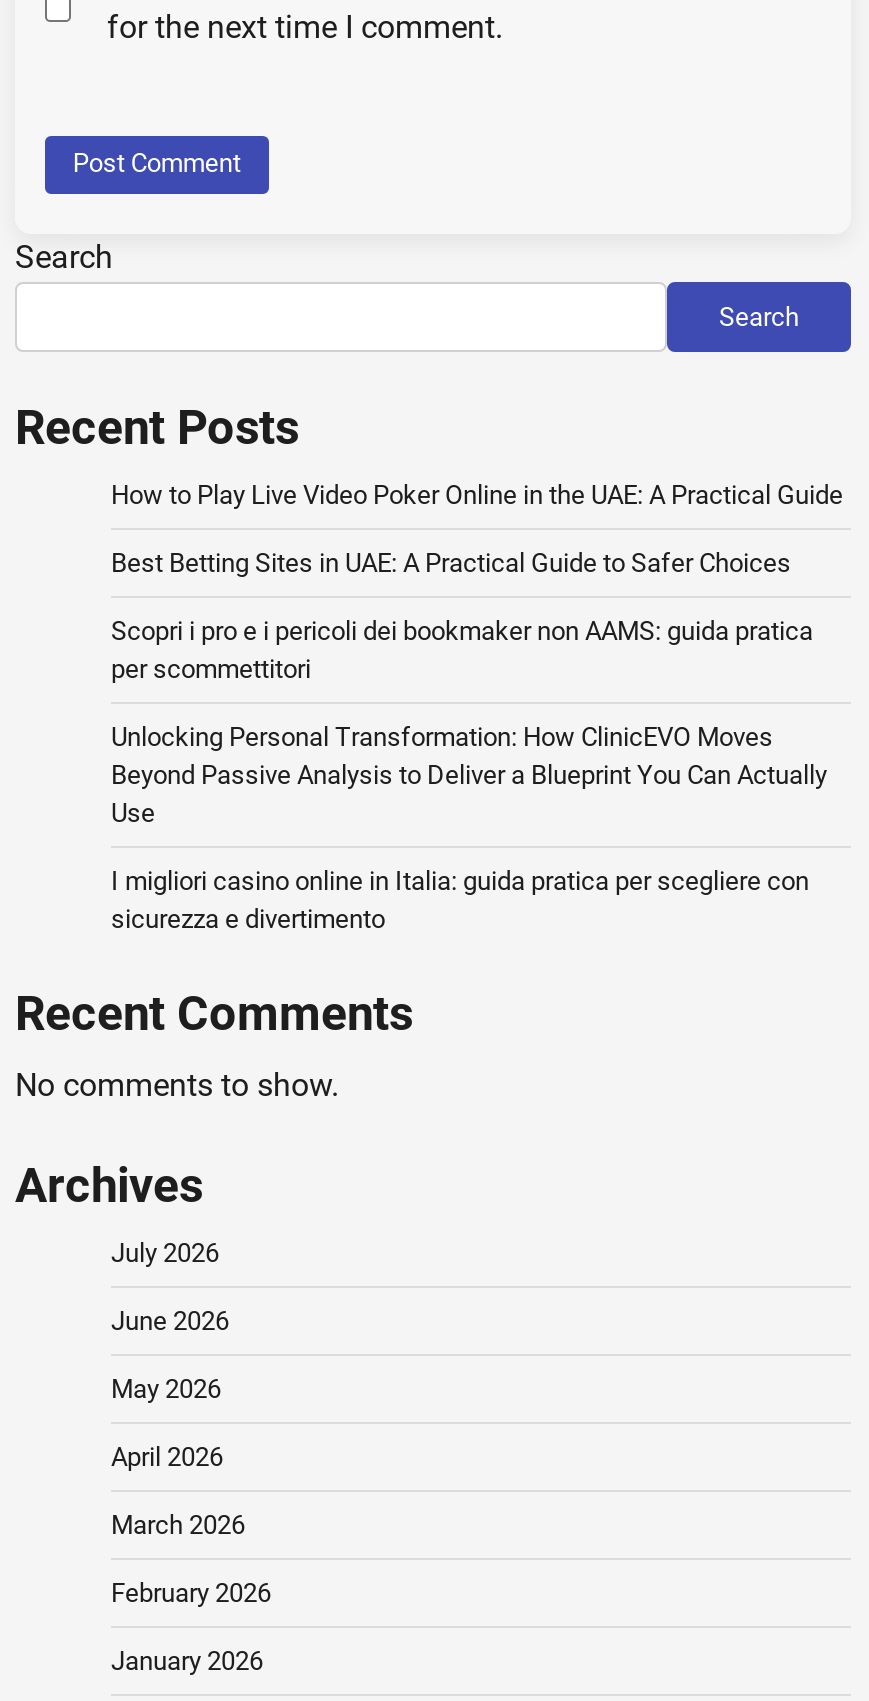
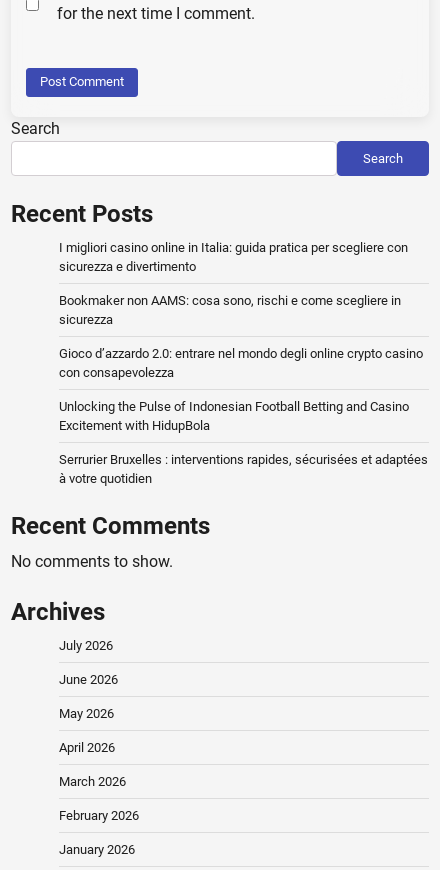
[111,480,843,828] How to Play Live Video Poker Online in the UAE: A Practical Guide | Best Betting Sites in UAE: A Practical Guide to Safer Choices | Scopri i pro e i pericoli dei bookmaker non AAMS: guida pratica | per scommettitori | Unlocking Personal Transformation: How ClinicEVO Moves | Beyond Passive Analysis to Deliver a Blueprint You Can Actually | Use -> none
moved [111,866,809,934] -> [59,240,408,274]: I migliori casino online in Italia: guida pratica per scegliere con | sicurezza e divertimento
none -> [59,293,428,486] Bookmaker non AAMS: cosa sono, rischi e come scegliere in | sicurezza | Gioco d’azzardo 2.0: entrare nel mondo degli online crypto casino | con consapevolezza | Unlocking the Pulse of Indonesian Football Betting and Casino | Excitement with HidupBola | Serrurier Bruxelles : interventions rapides, sécurisées et adaptées | à votre quotidien

